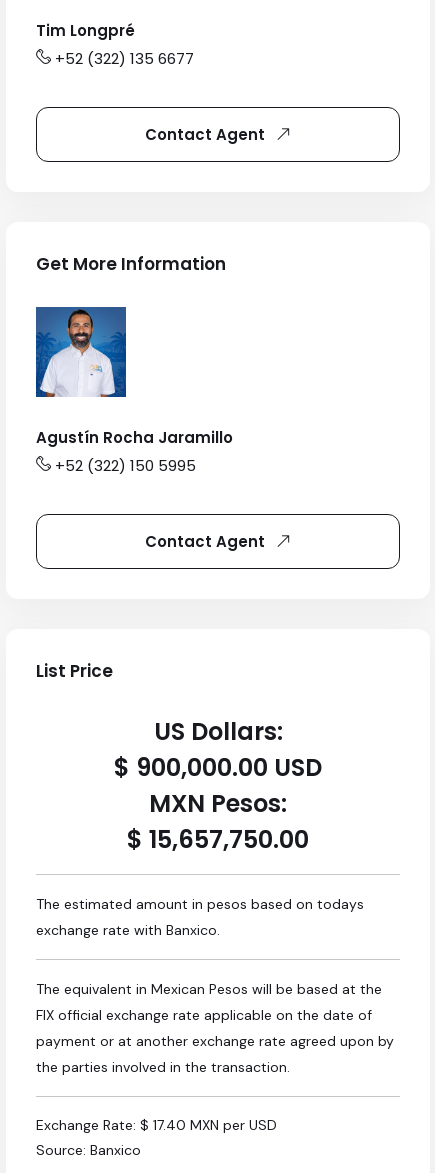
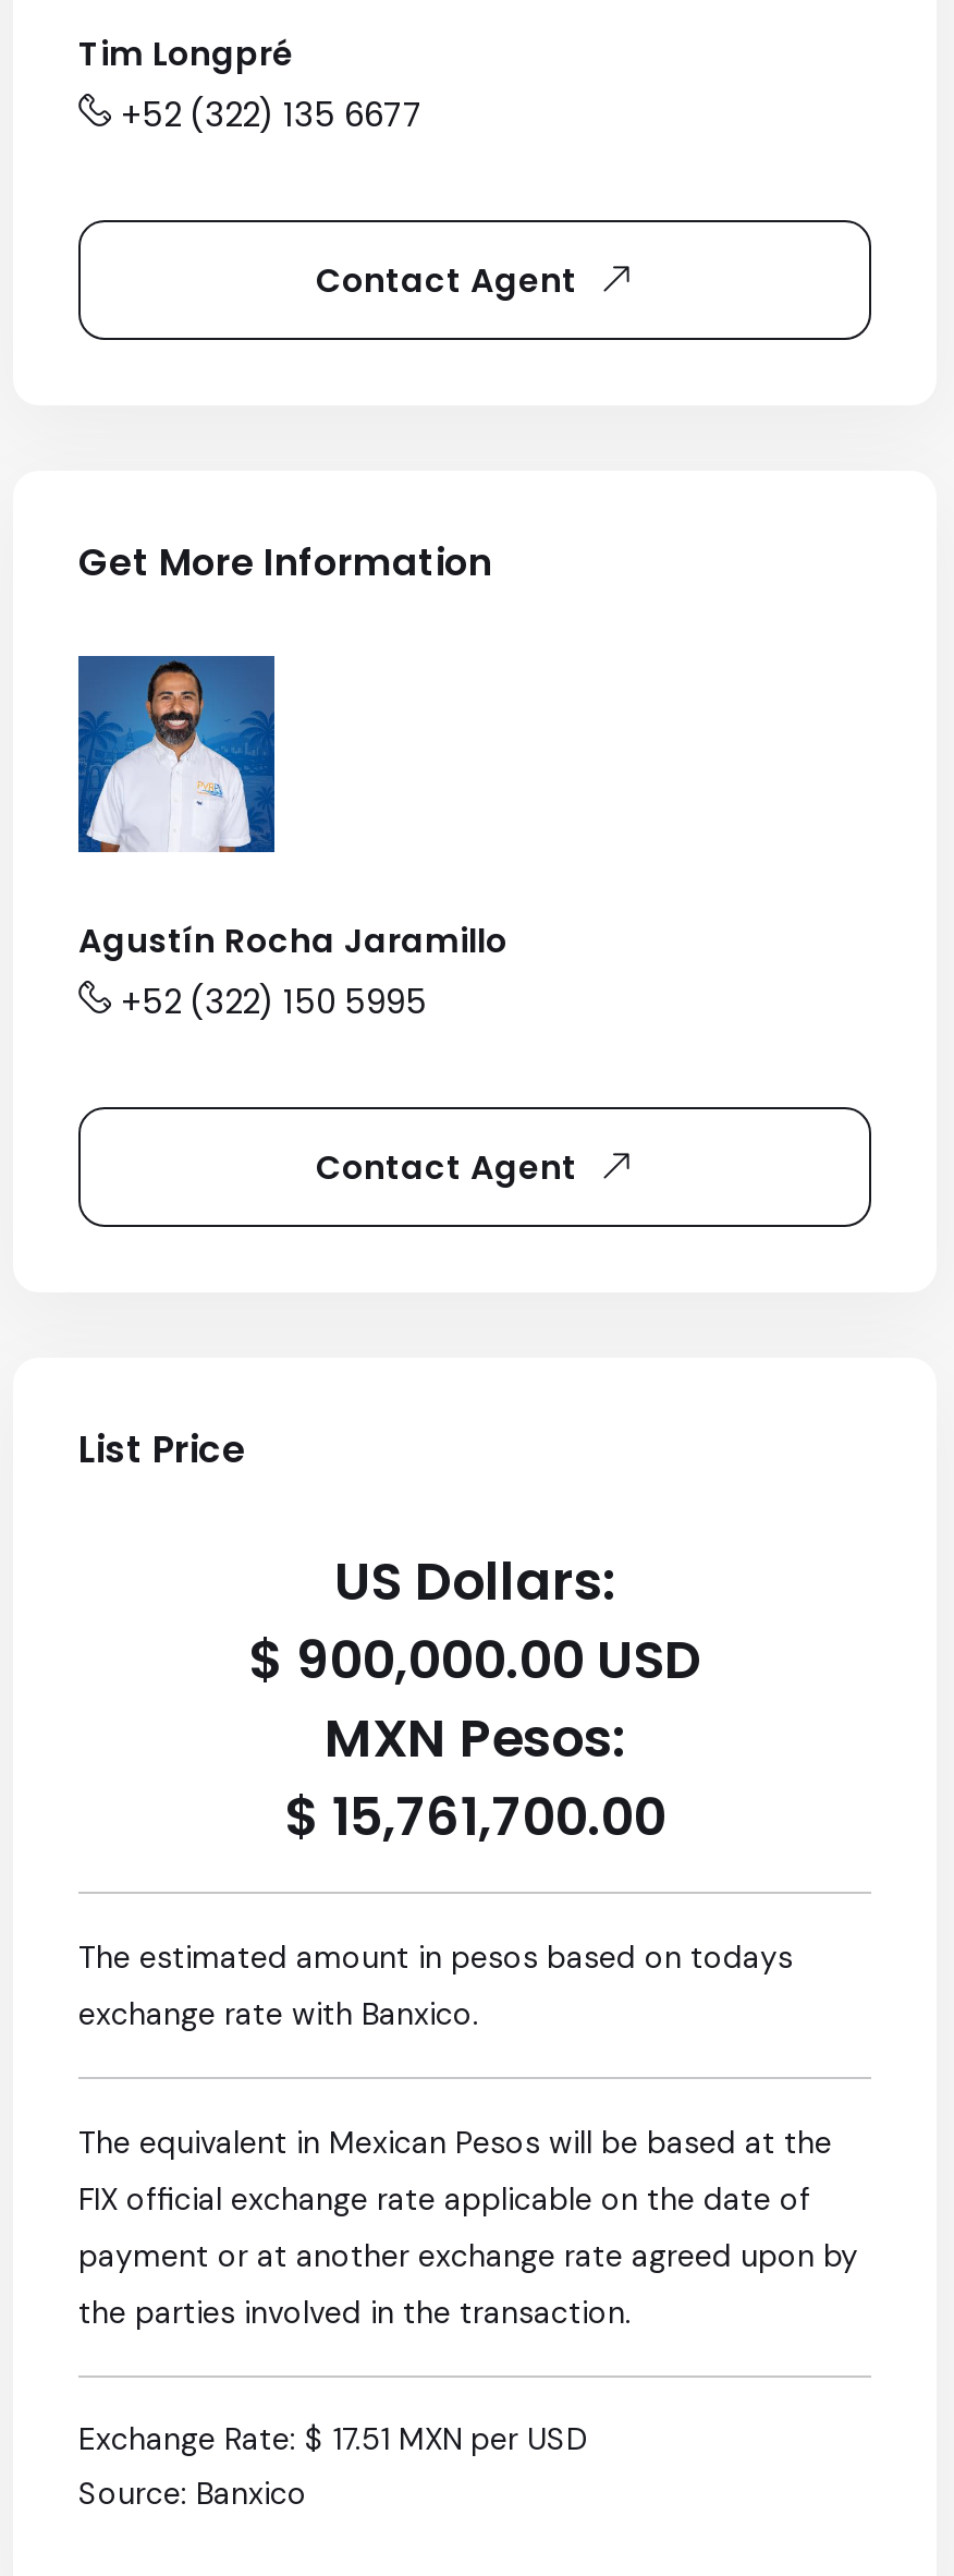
[127,823,309,856] $ 15,657,750.00 -> [284,1781,665,1852] $ 15,761,700.00
[36,1116,277,1134] Exchange Rate: $ 17.40 MXN per USD -> [78,2419,588,2458] Exchange Rate: $ 17.51 MXN per USD

